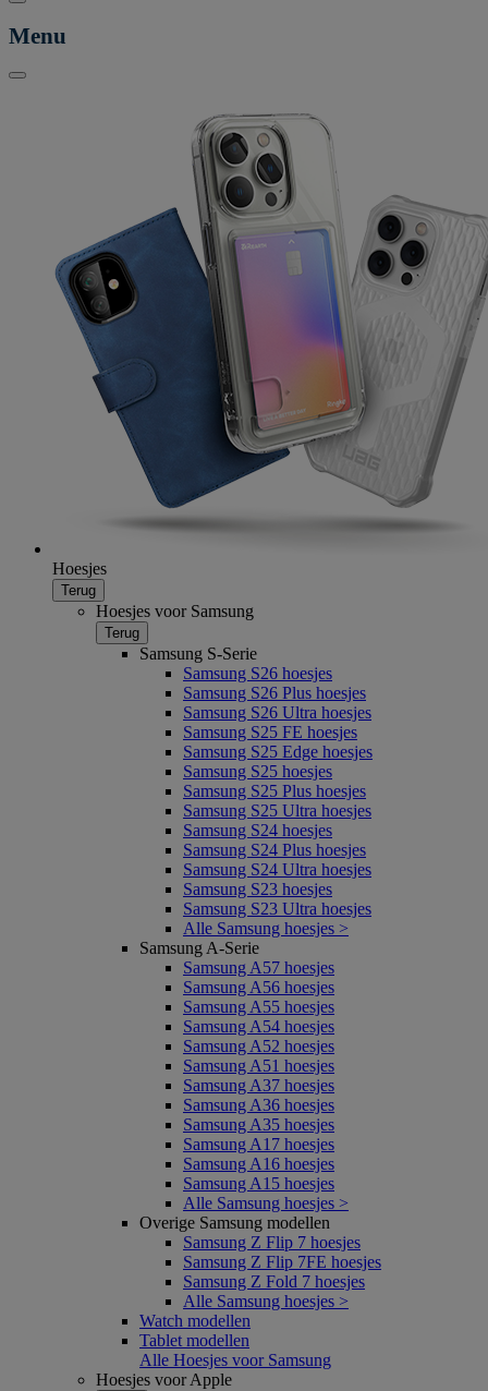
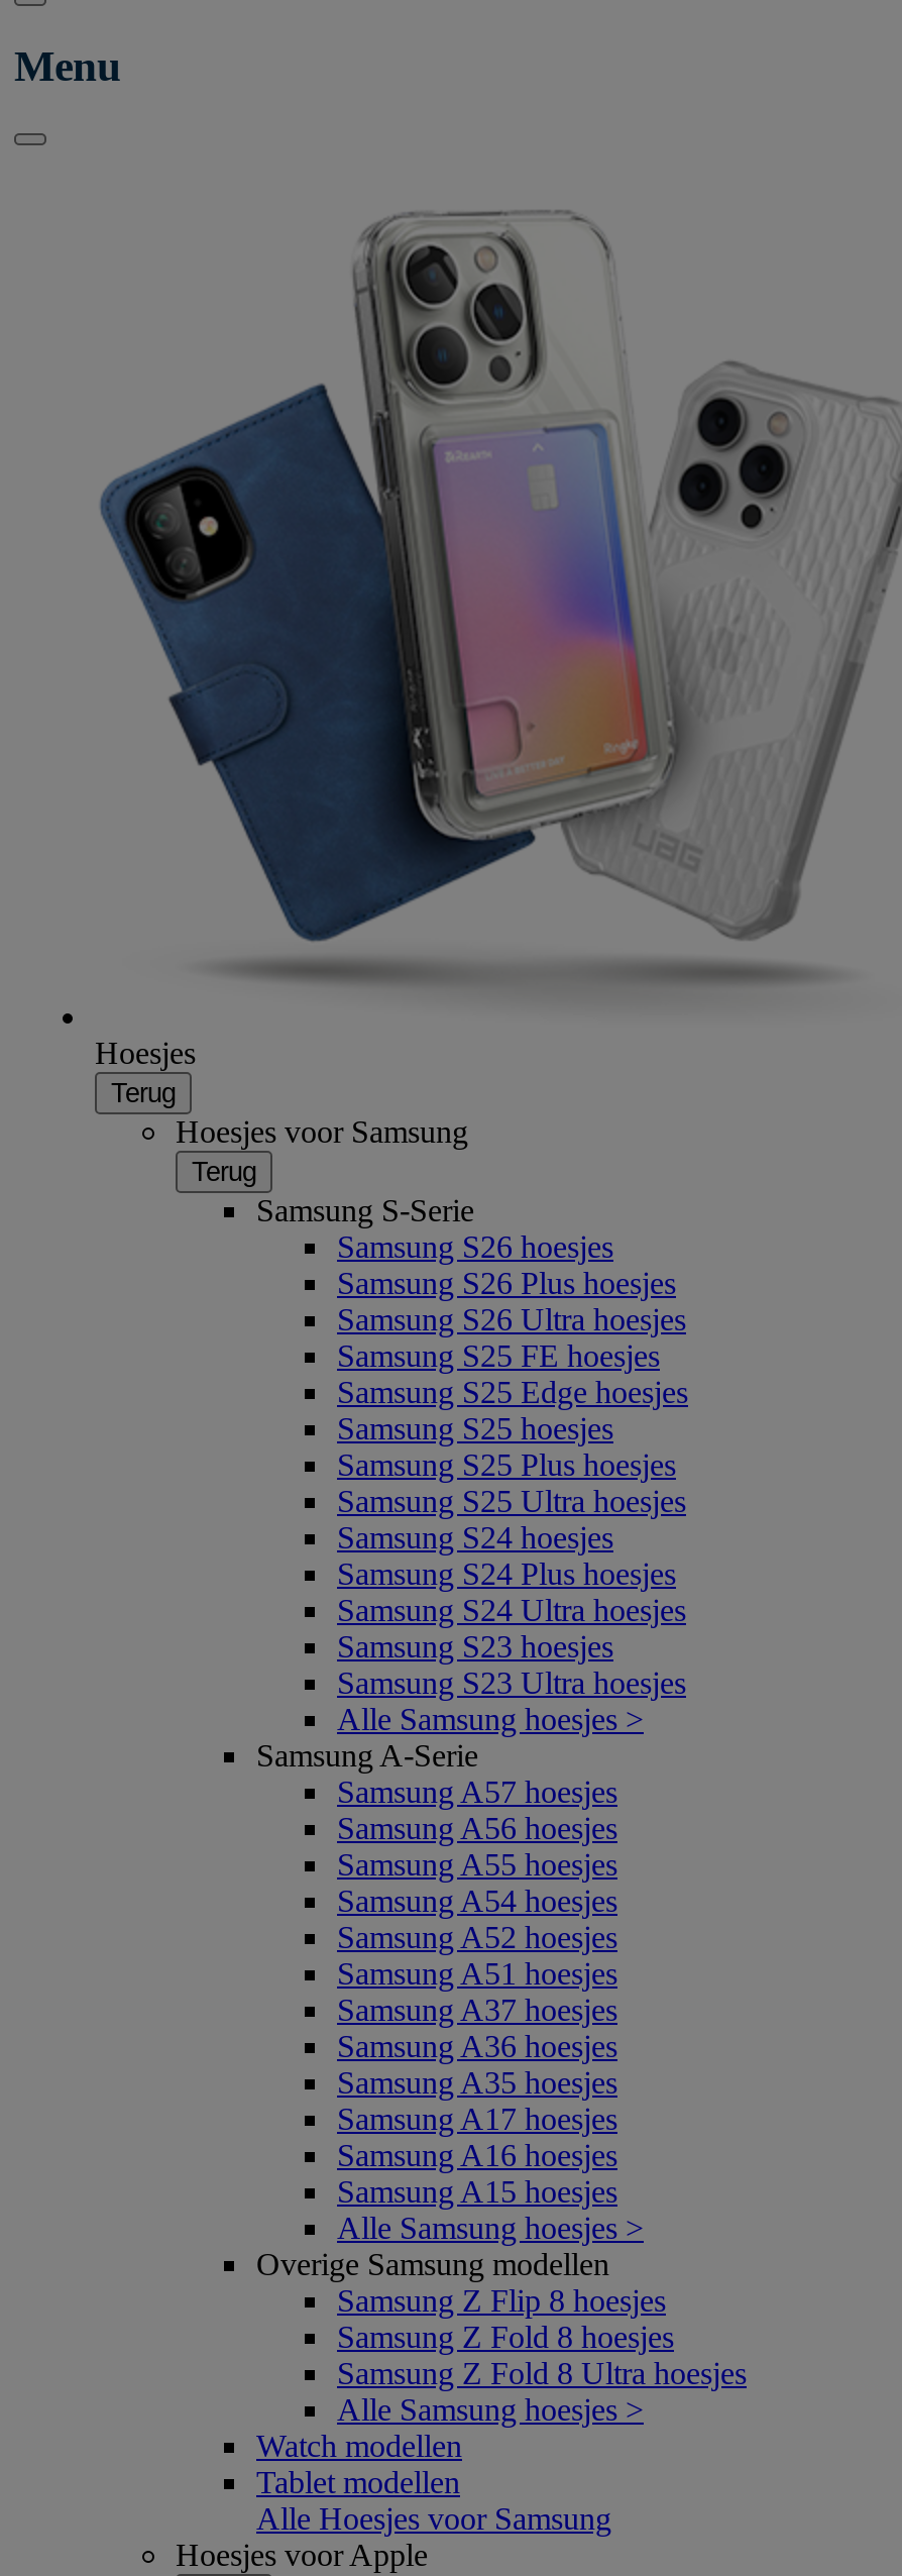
[183,1233,381,1290] Samsung Z Flip 7 hoesjes | Samsung Z Flip 7FE hoesjes | Samsung Z Fold 7 hoesjes -> [337,2283,747,2390] Samsung Z Flip 8 hoesjes | Samsung Z Fold 8 hoesjes | Samsung Z Fold 8 Ultra hoesjes

